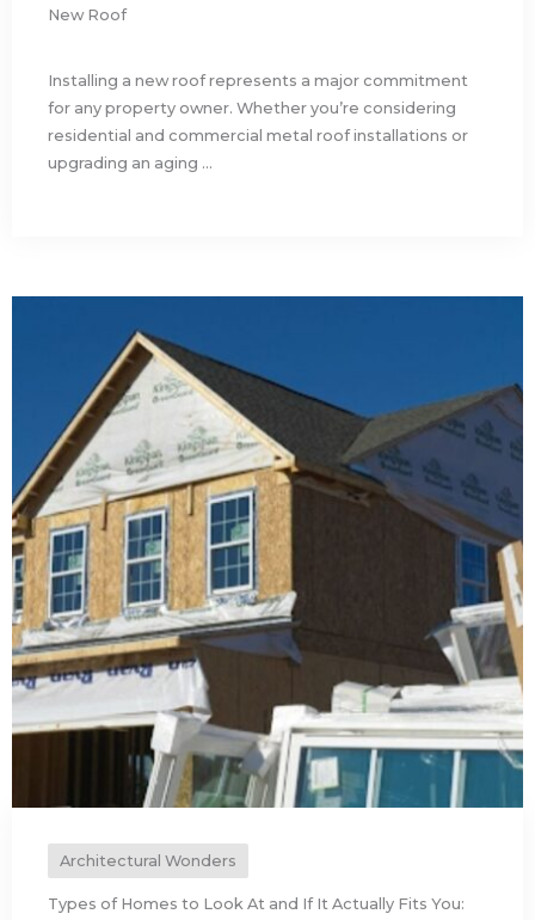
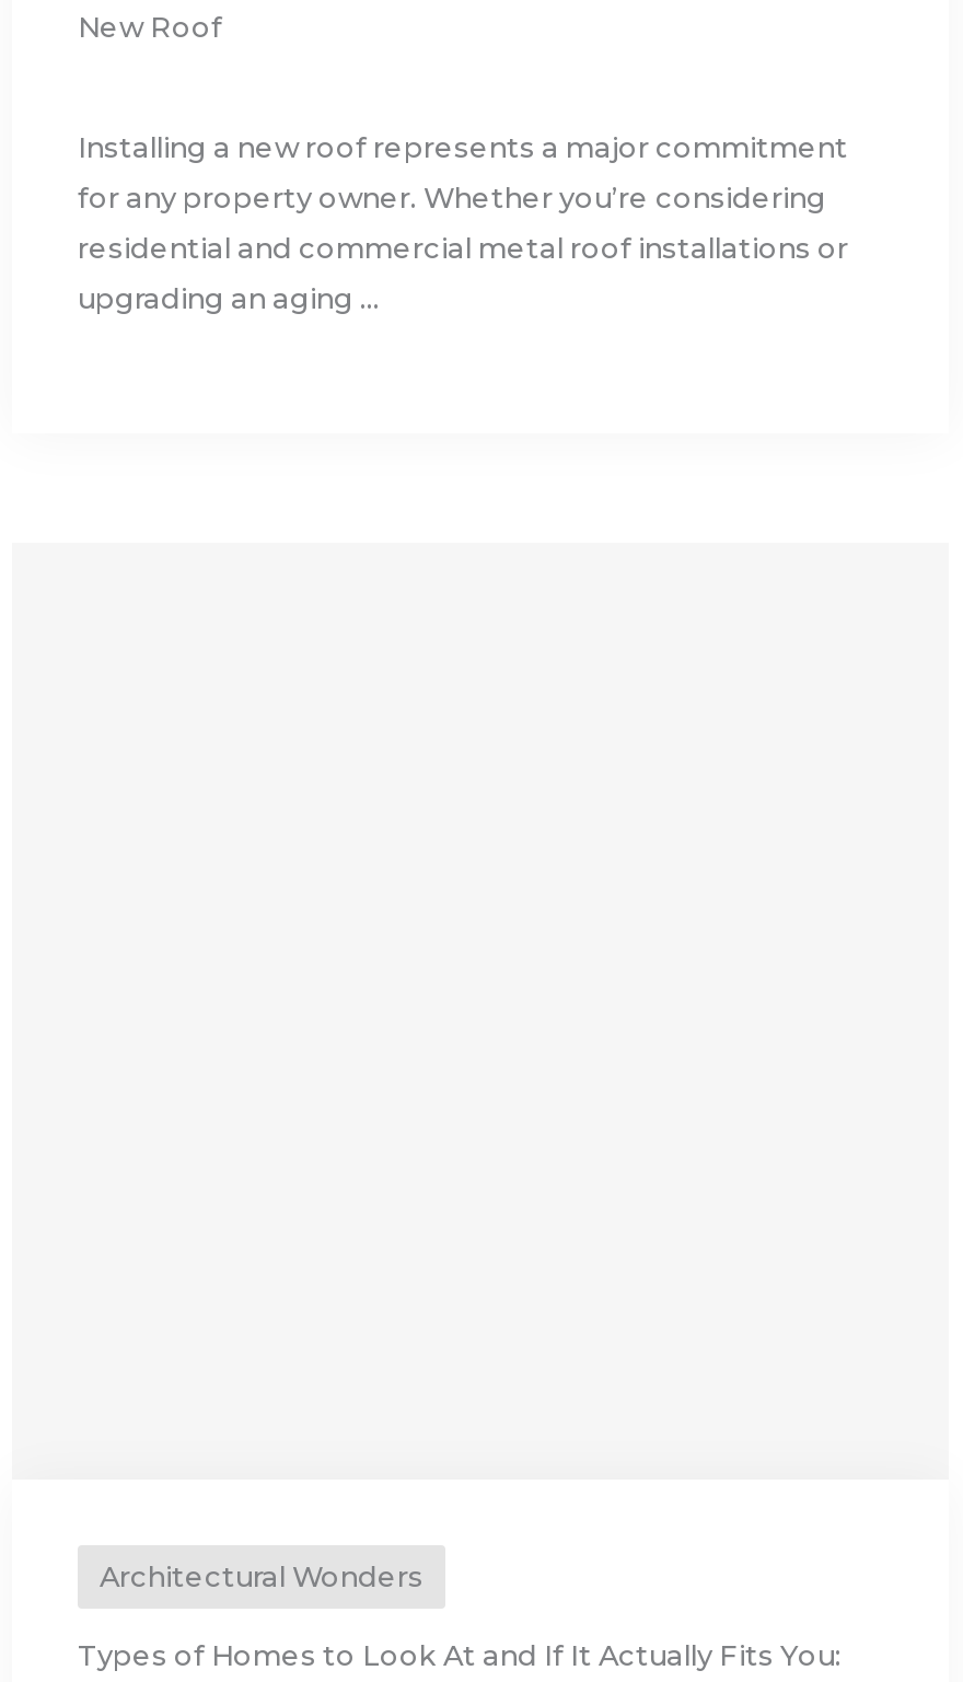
[11,295,524,809] [image] -> none

